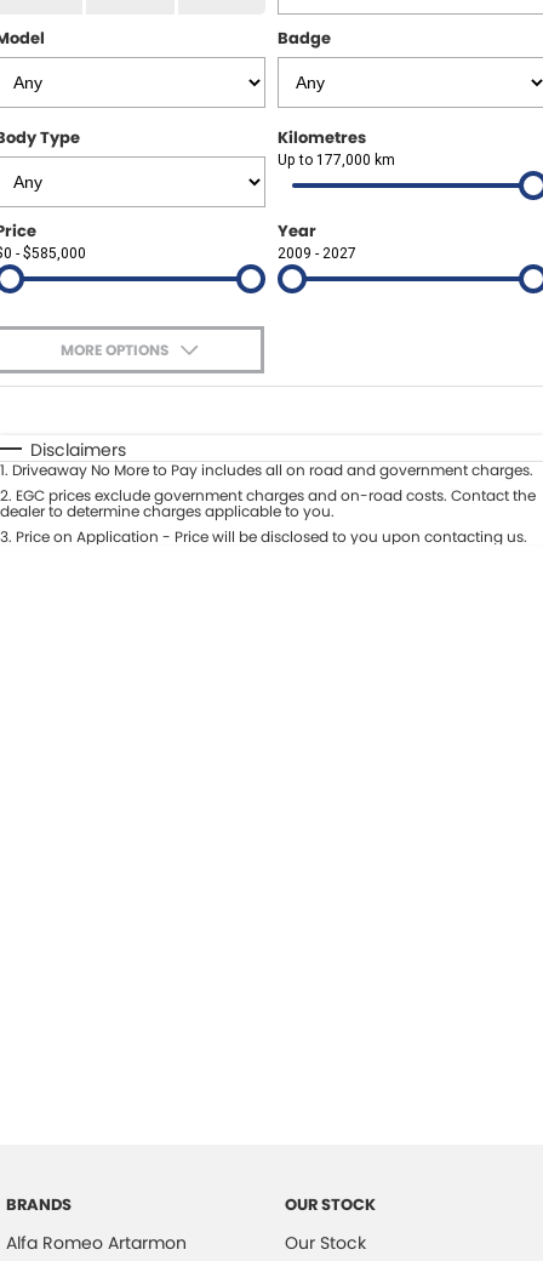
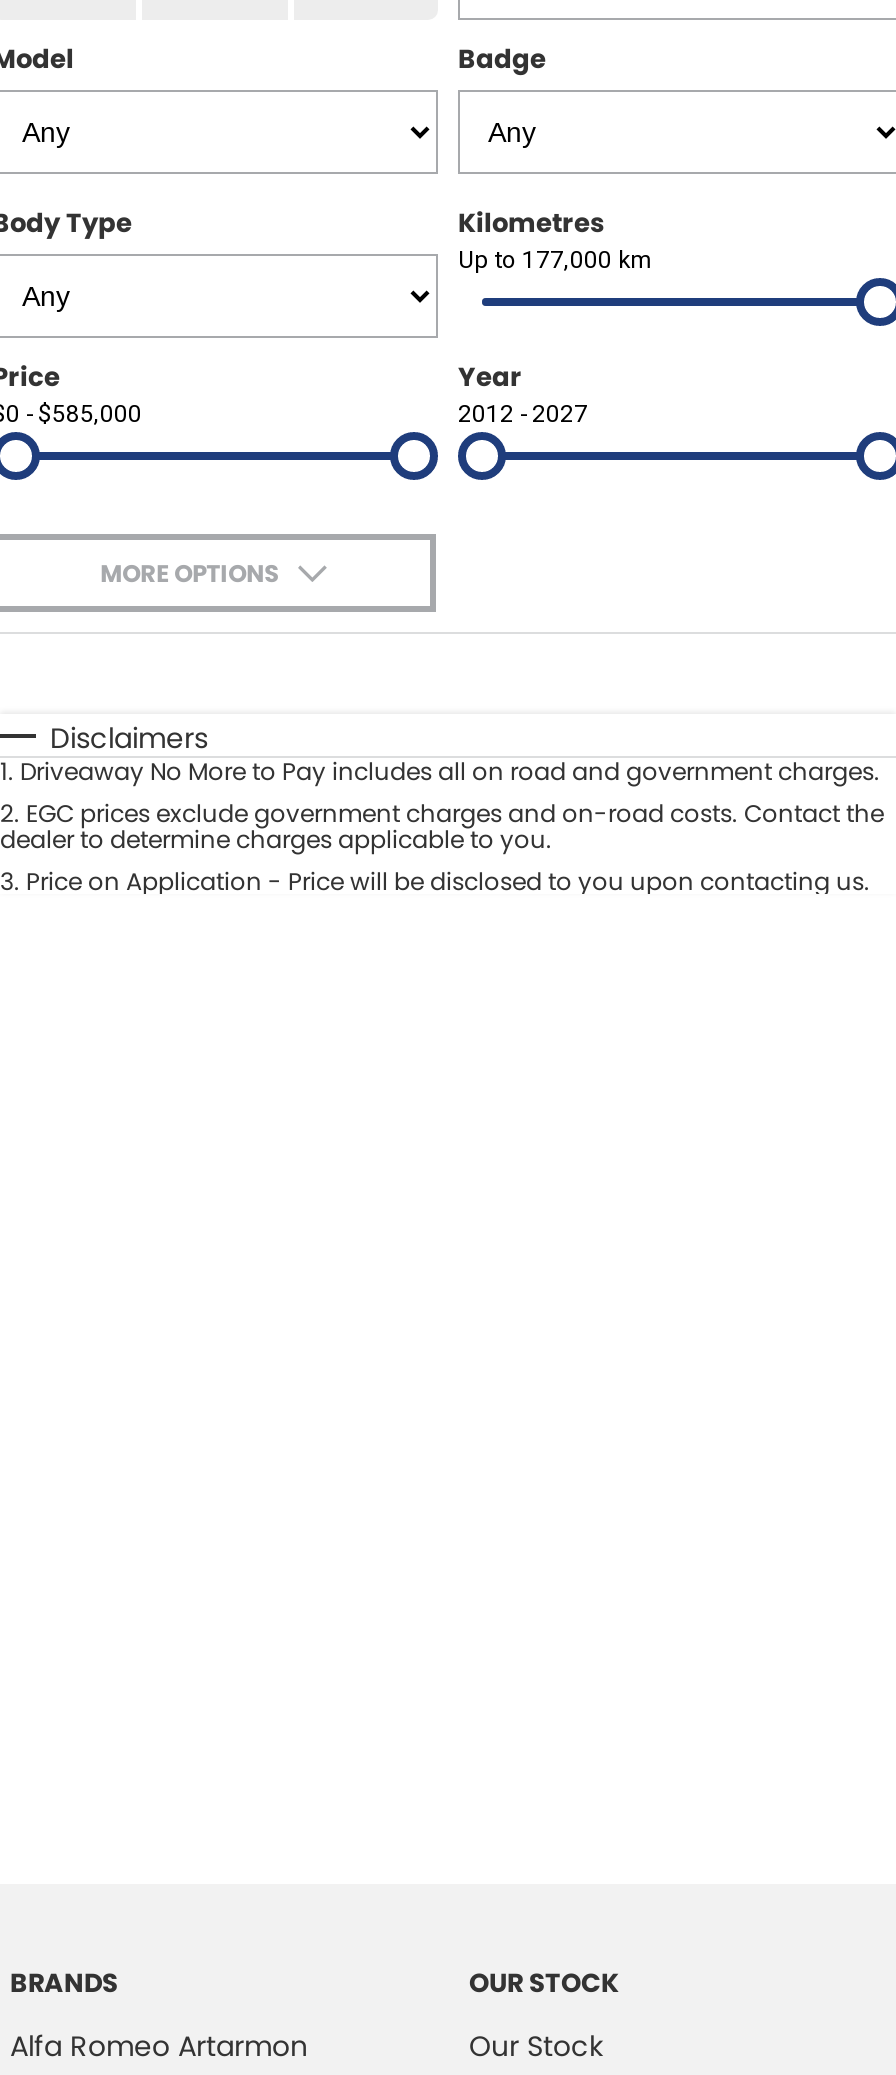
[278,244,356,262] 2009 - 2027 -> [458,398,588,428] 2012 - 2027

